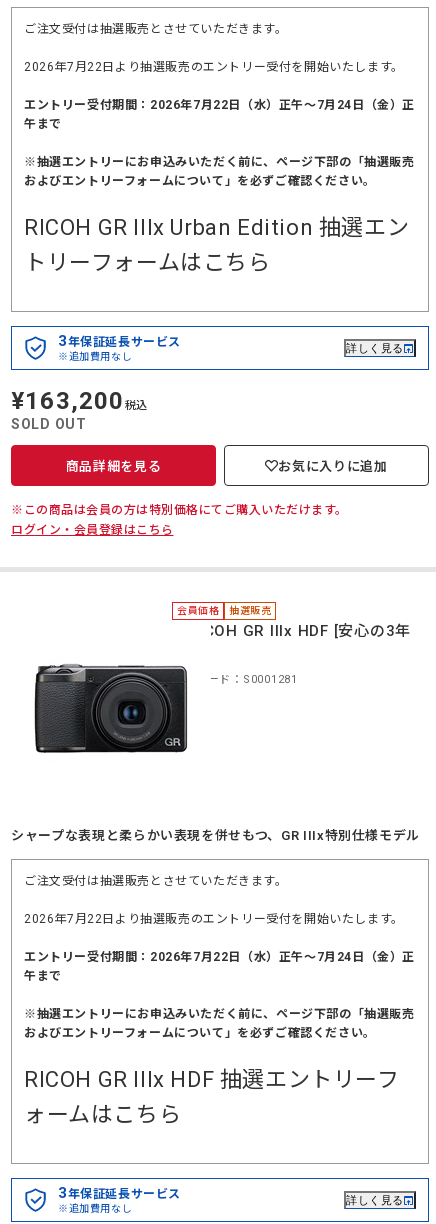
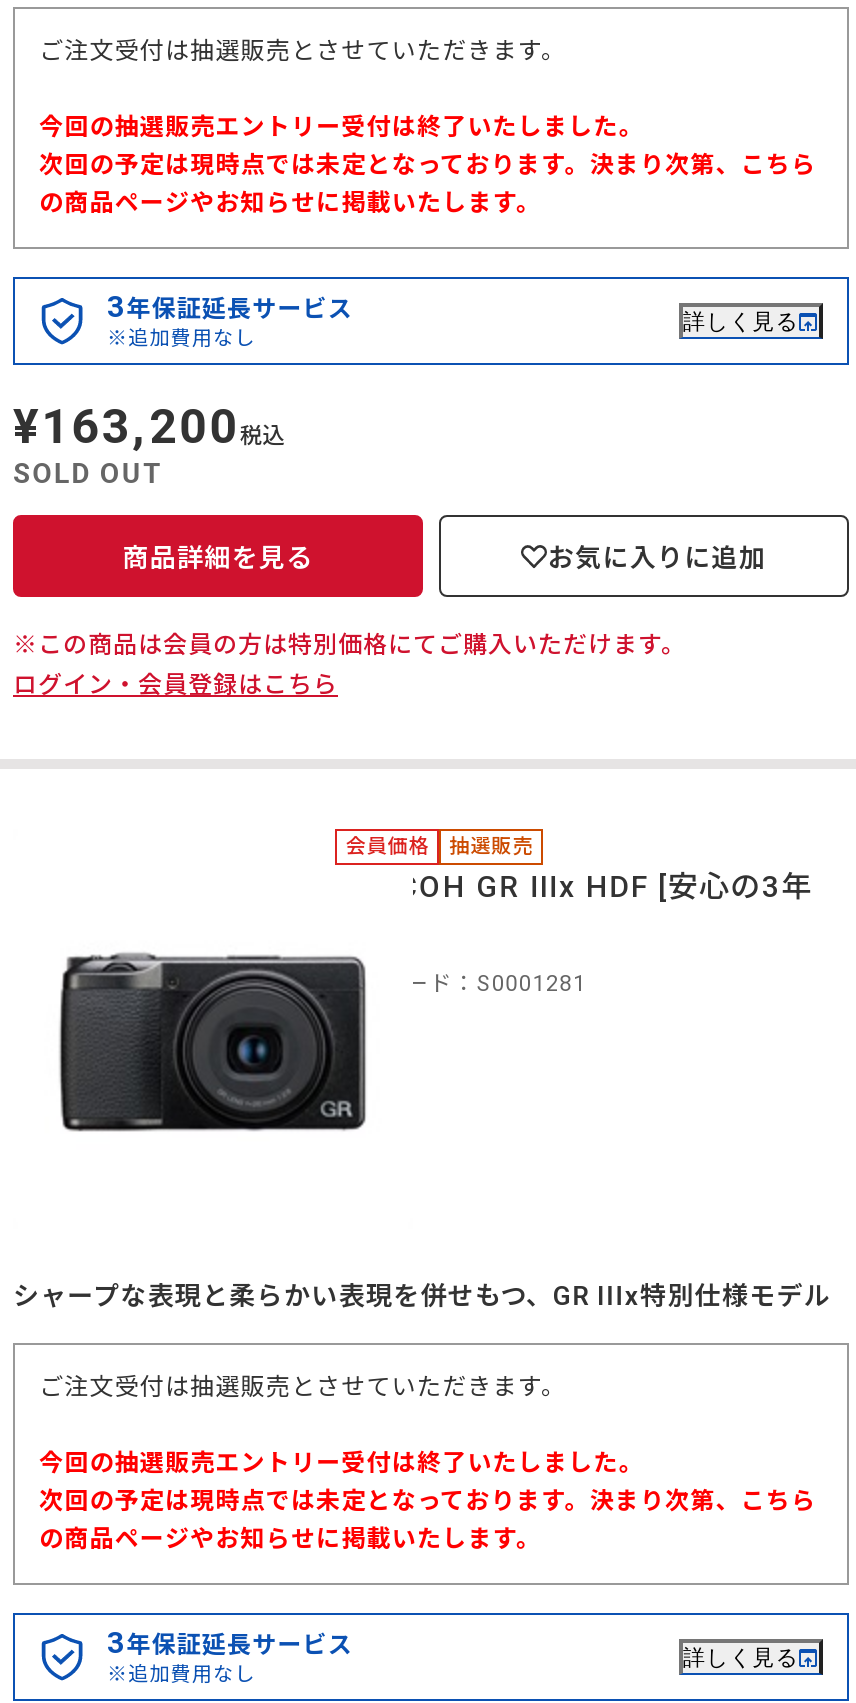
[24,60,415,275] 2026年7月22日より抽選販売のエントリー受付を開始いたします。 | エントリー受付期間：2026年7月22日（水）正午～7月24日（金）正 | 午まで | ※抽選エントリーにお申込みいただく前に、ページ下部の「抽選販売 | およびエントリーフォームについて」を必ずご確認ください。 | RICOH GR IIIx Urban Edition 抽選エン | トリーフォームはこちら -> [39,113,816,217] 今回の抽選販売エントリー受付は終了いたしました。 | 次回の予定は現時点では未定となっております。決まり次第、こちら | の商品ページやお知らせに掲載いたします。
[24,912,415,1127] 2026年7月22日より抽選販売のエントリー受付を開始いたします。 | エントリー受付期間：2026年7月22日（水）正午～7月24日（金）正 | 午まで | ※抽選エントリーにお申込みいただく前に、ページ下部の「抽選販売 | およびエントリーフォームについて」を必ずご確認ください。 | RICOH GR IIIx HDF 抽選エントリーフ | ォームはこちら -> [39,1449,816,1553] 今回の抽選販売エントリー受付は終了いたしました。 | 次回の予定は現時点では未定となっております。決まり次第、こちら | の商品ページやお知らせに掲載いたします。

